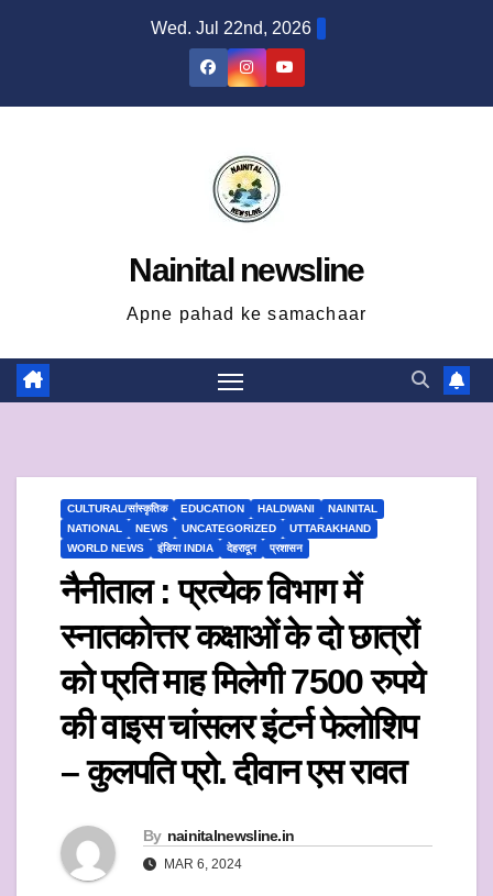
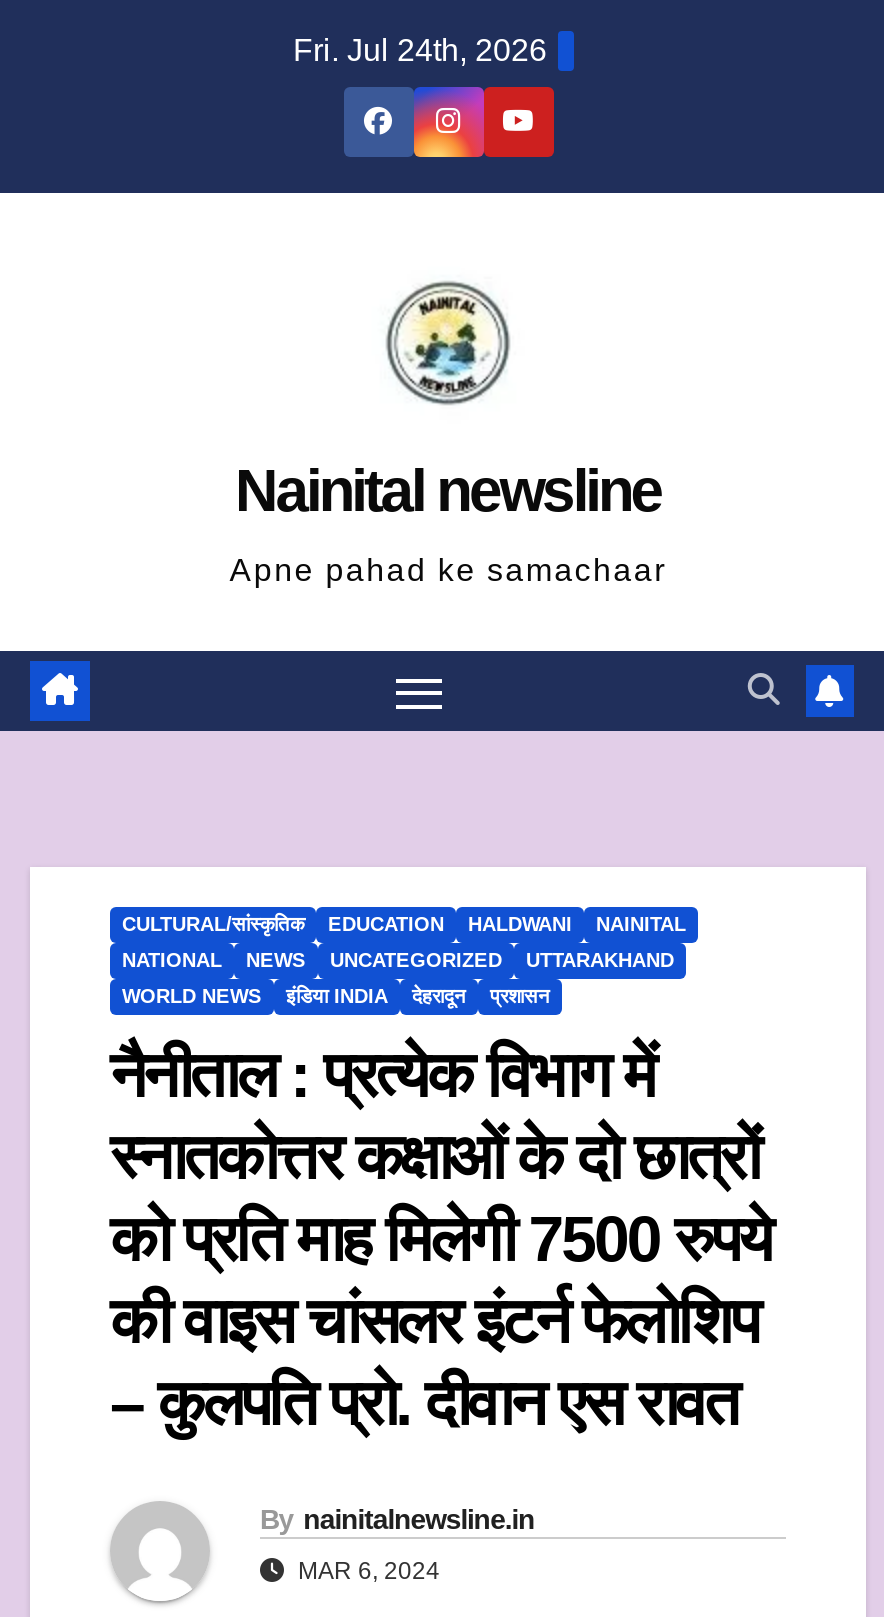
[151,19,311,37] Wed. Jul 22nd, 2026 -> [293,33,547,67] Fri. Jul 24th, 2026

